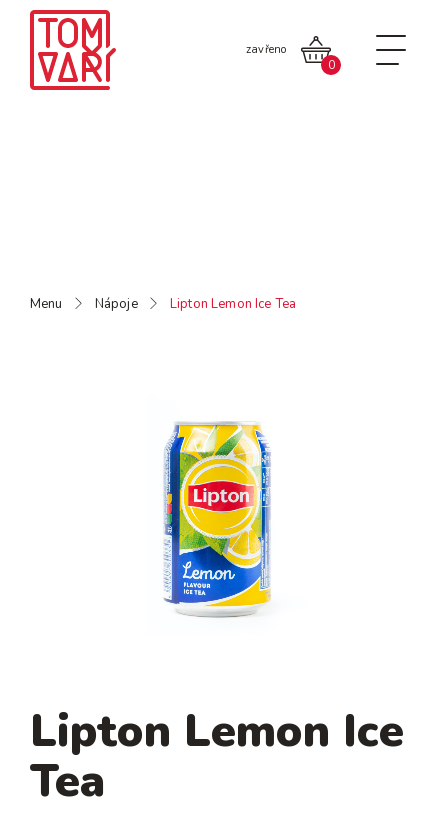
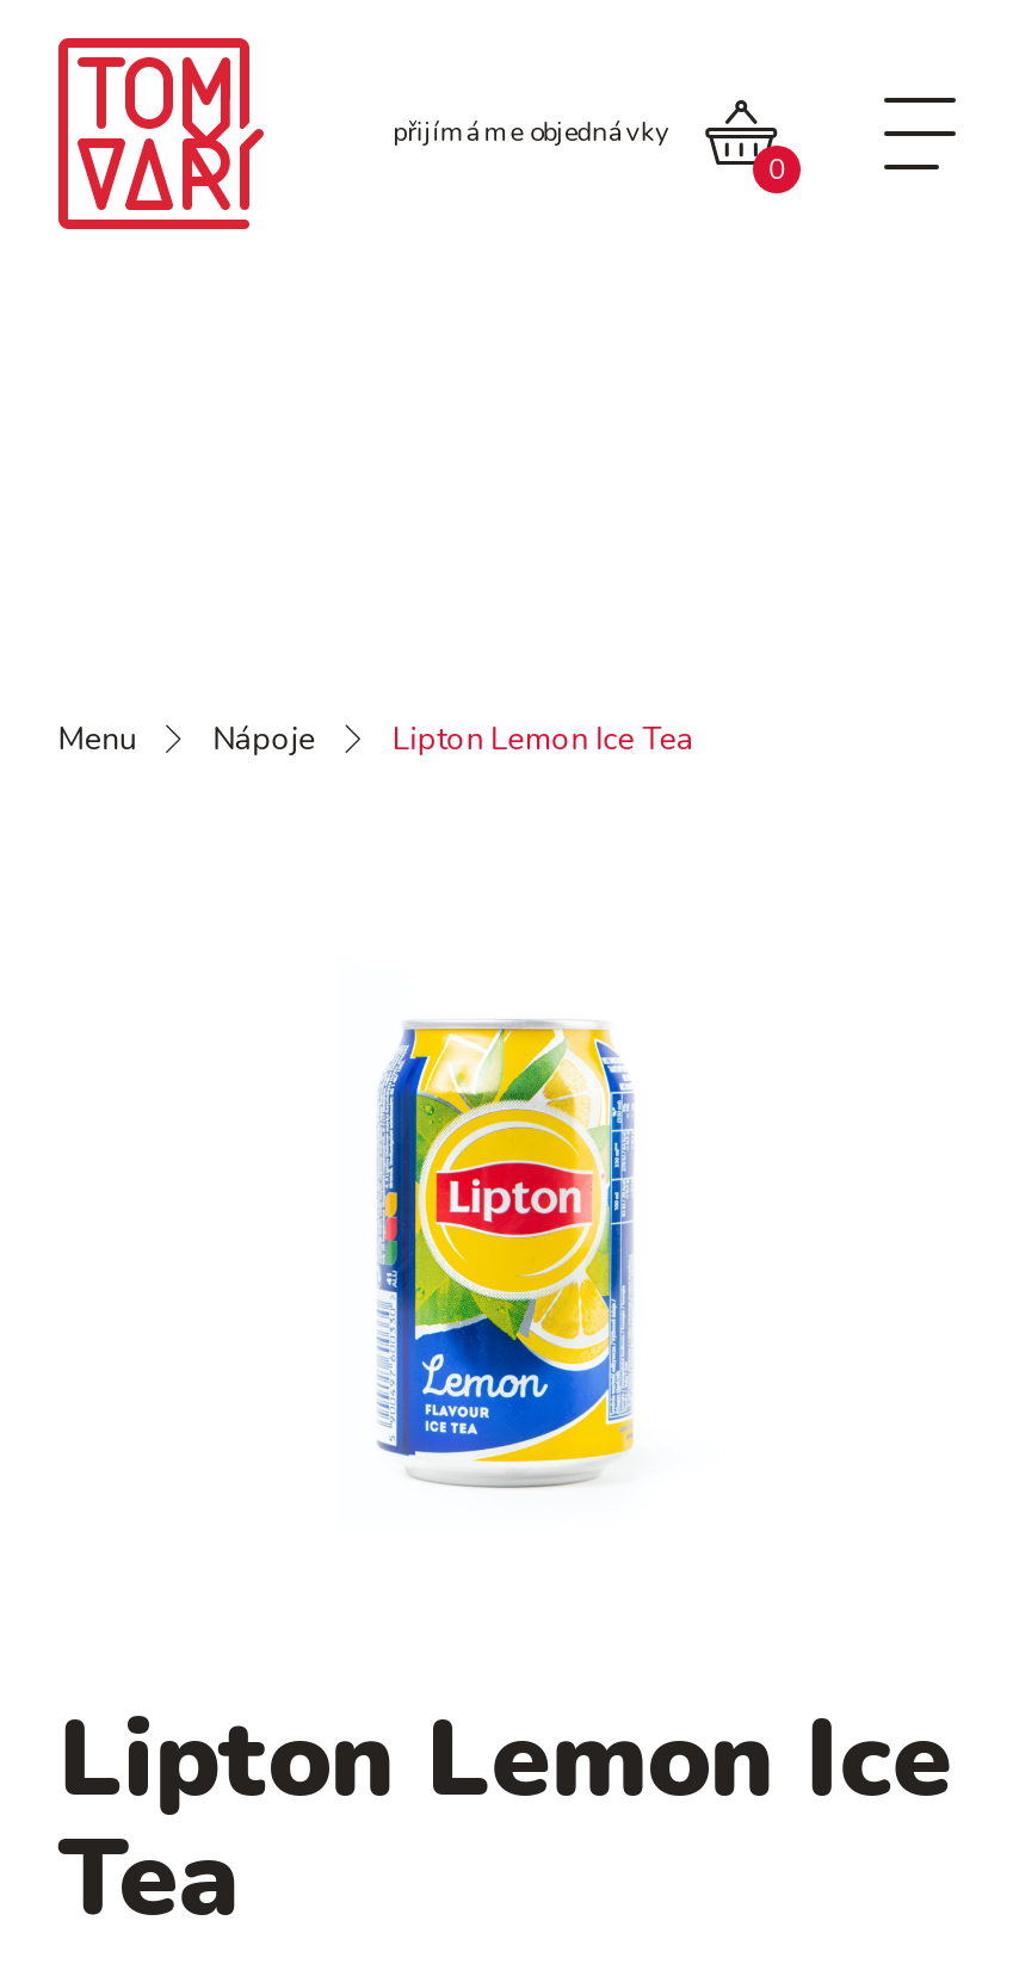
[246,42,286,57] zavřeno -> [393,115,670,150] přijímáme objednávky

